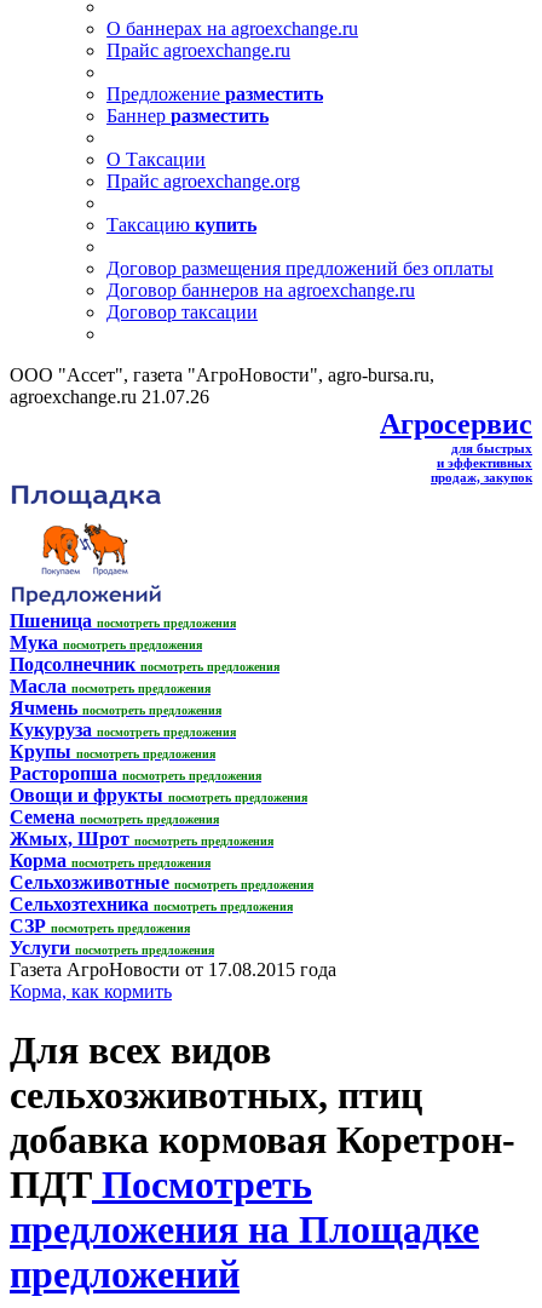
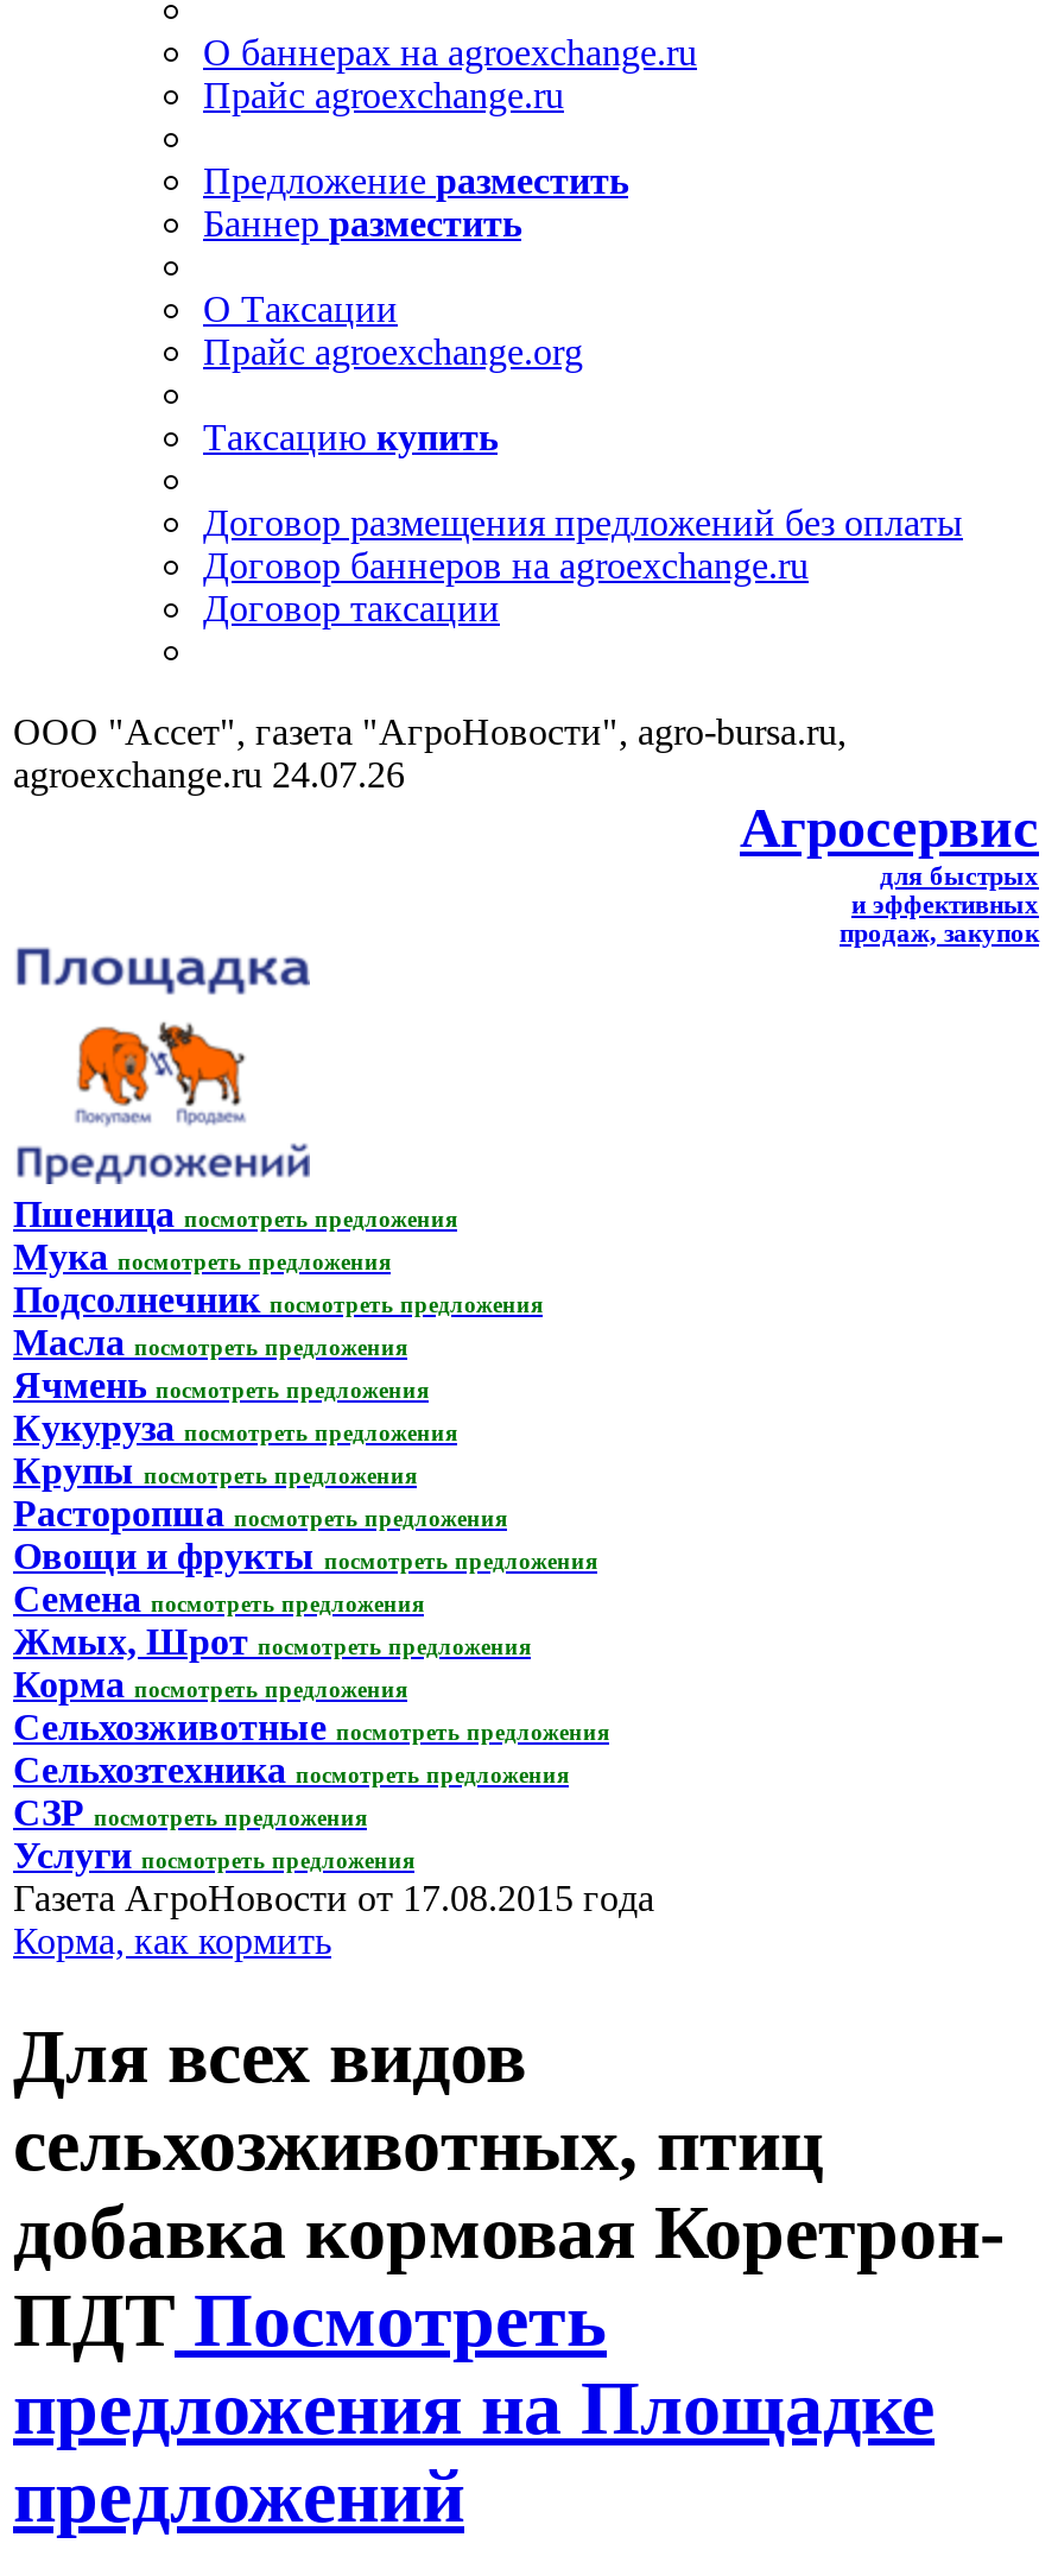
[10,386,209,407] agroexchange.ru 21.07.26 -> [13,754,405,794] agroexchange.ru 24.07.26

